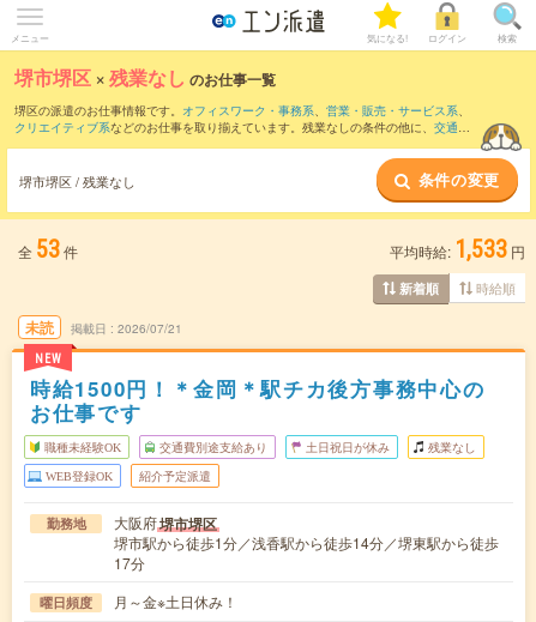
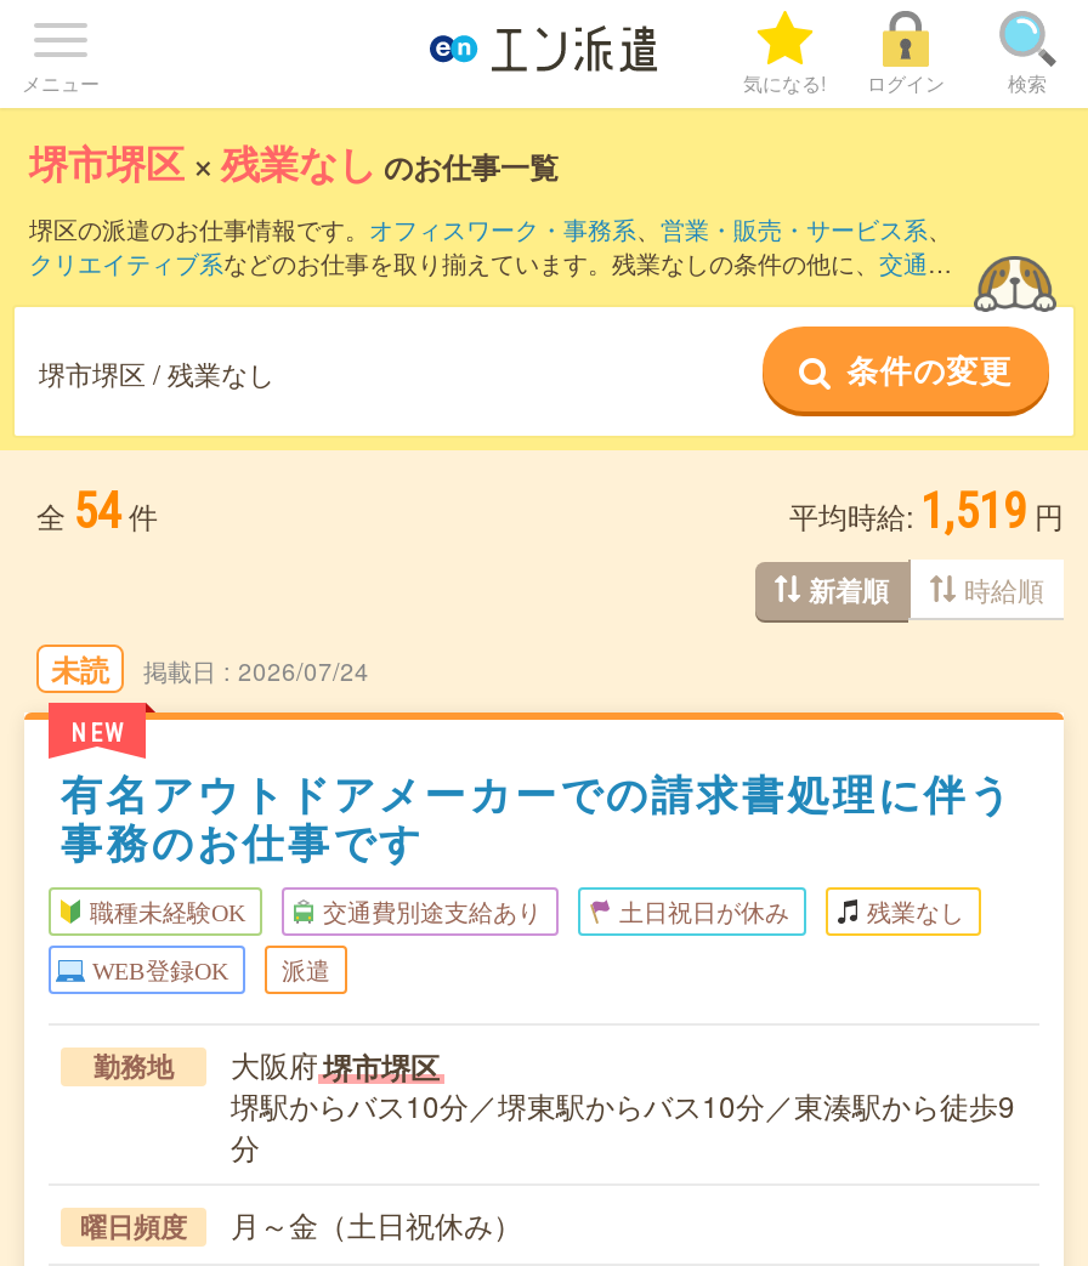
[18,235,78,264] 全 53 件 -> [36,482,158,540] 全 54 件
[390,235,525,264] 平均時給: 1,533 円 -> [789,482,1064,540] 平均時給: 1,519 円
[118,320,182,337] 2026/07/21 -> [238,654,369,688] 2026/07/24
[30,374,485,427] 時給1500円！＊金岡＊駅チカ後方事務中心の | お仕事です -> [61,763,1014,870] 有名アウトドアメーカーでの請求書処理に伴う | 事務のお仕事です
[139,470,211,482] 紹介予定派遣 -> [282,958,330,982] 派遣
[114,533,499,573] 堺市駅から徒歩1分／浅香駅から徒歩14分／堺東駅から徒歩 | 17分 -> [231,1085,1015,1167] 堺駅からバス10分／堺東駅からバス10分／東湊駅から徒歩9 | 分
[114,591,237,612] 月～金※土日休み！ -> [231,1204,522,1245] 月～金（土日祝休み）

